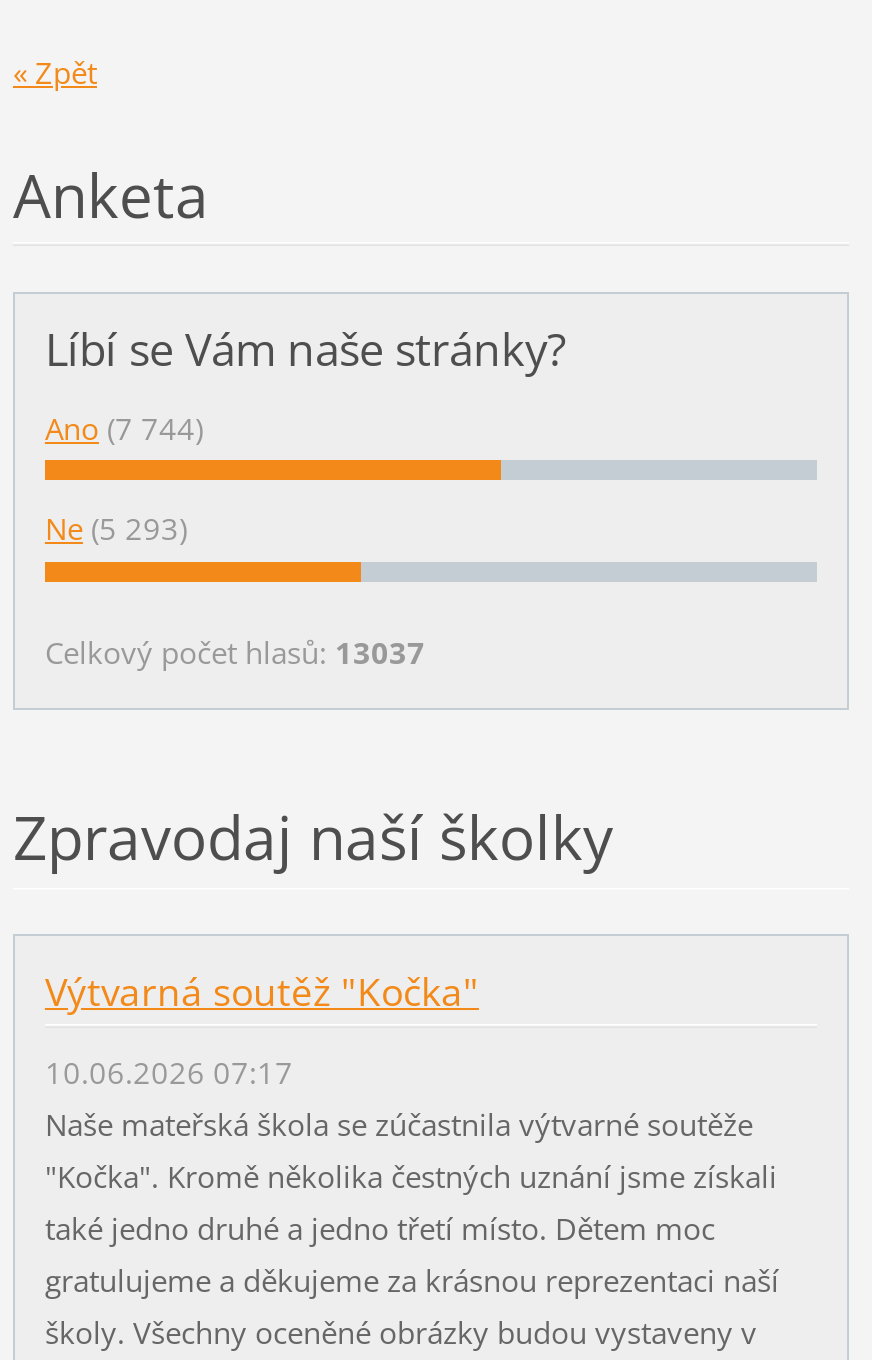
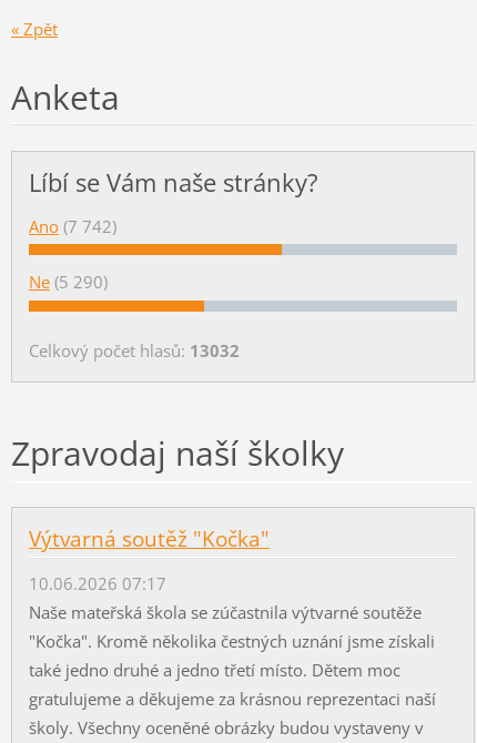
[45,407,203,447] Ano (7 744) -> [29,215,116,237] Ano (7 742)
[45,508,187,548] Ne (5 293) -> [29,271,108,293] Ne (5 290)
[45,632,425,672] Celkový počet hlasů: 13037 -> [29,339,240,362] Celkový počet hlasů: 13032

